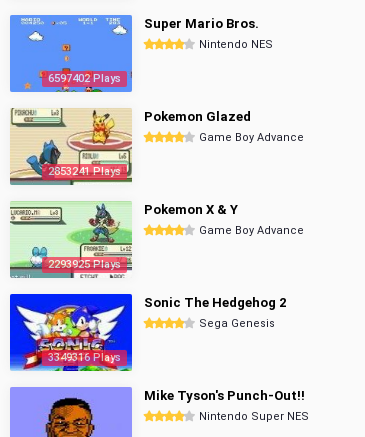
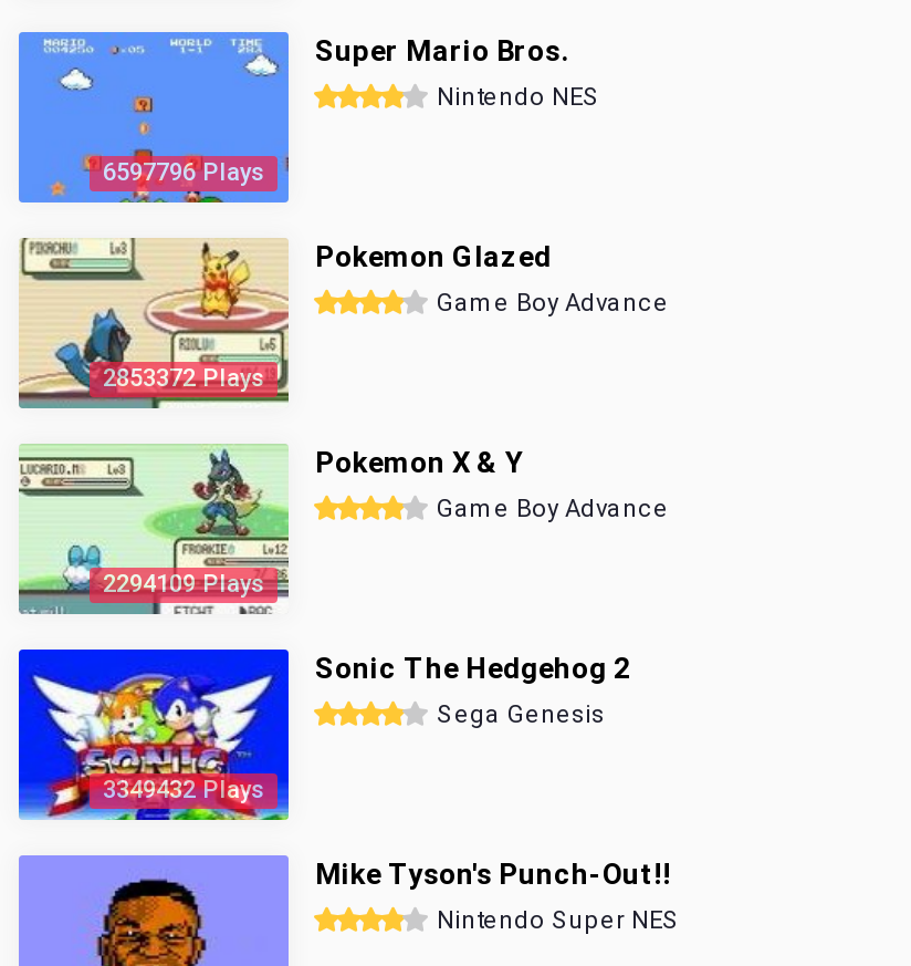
[48,72,121,85] 6597402 Plays -> [103,158,264,187] 6597796 Plays
[48,165,121,178] 2853241 Plays -> [103,364,264,393] 2853372 Plays
[48,258,121,271] 2293925 Plays -> [103,570,264,599] 2294109 Plays
[48,351,121,364] 3349316 Plays -> [103,776,264,804] 3349432 Plays

